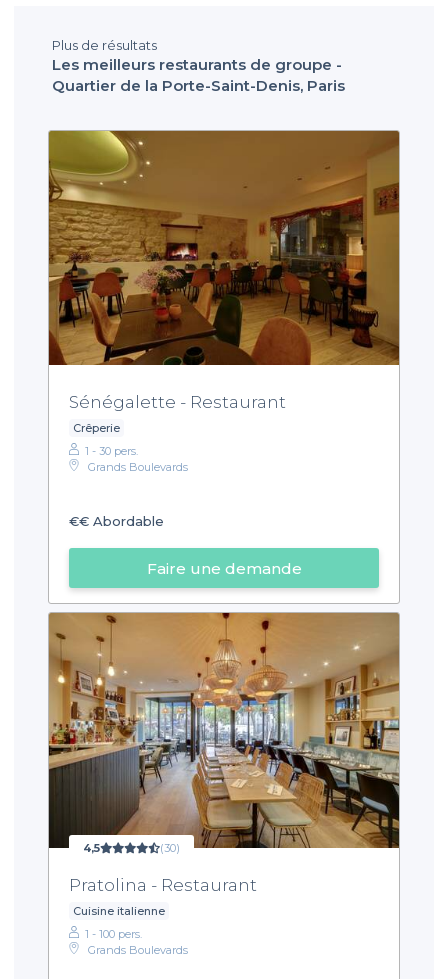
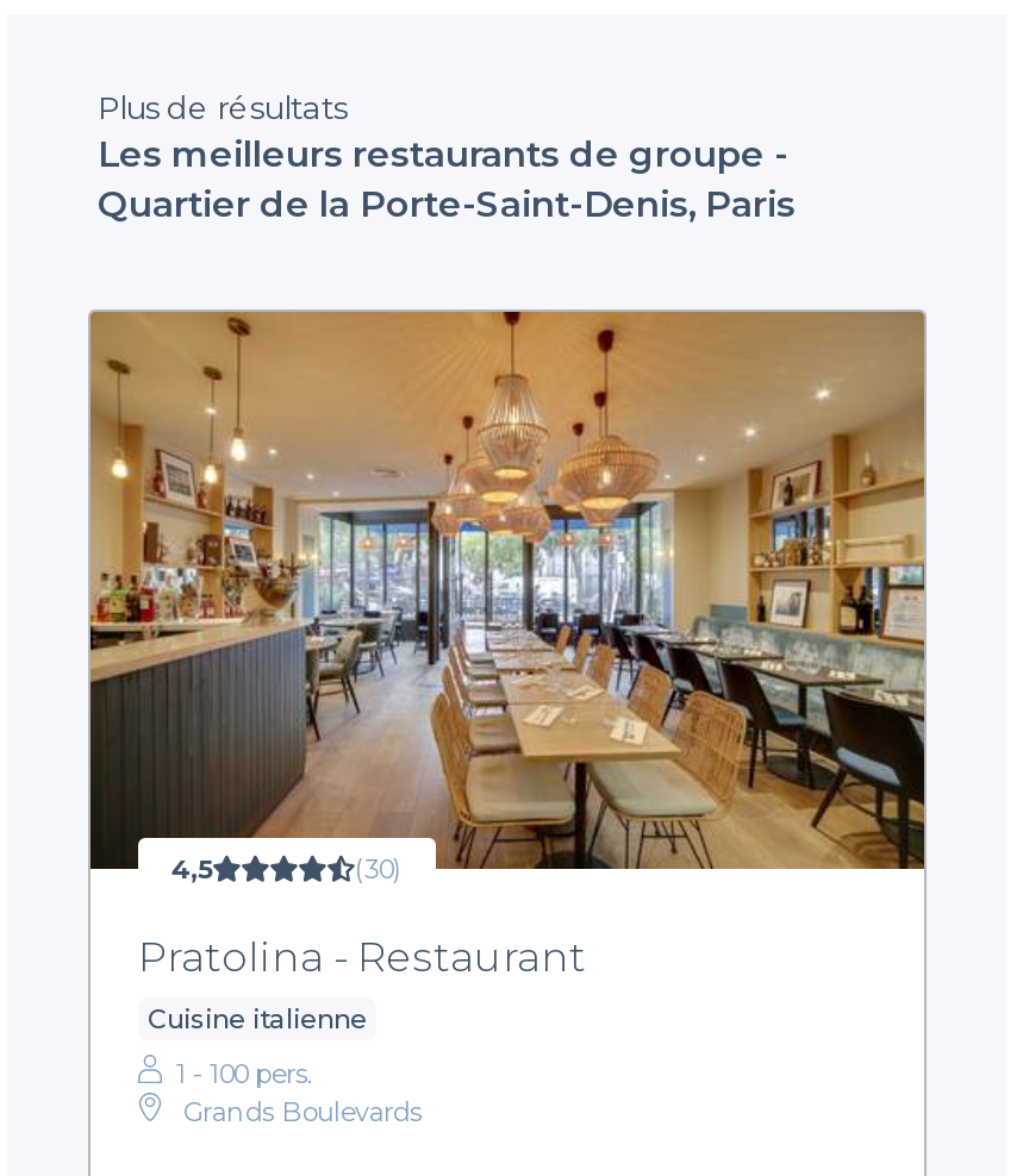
[48,130,400,578] [image] | Sénégalette - Restaurant | Crêperie | 1 - 30 pers. | Grands Boulevards | €€Abordable | Faire une demande -> none

